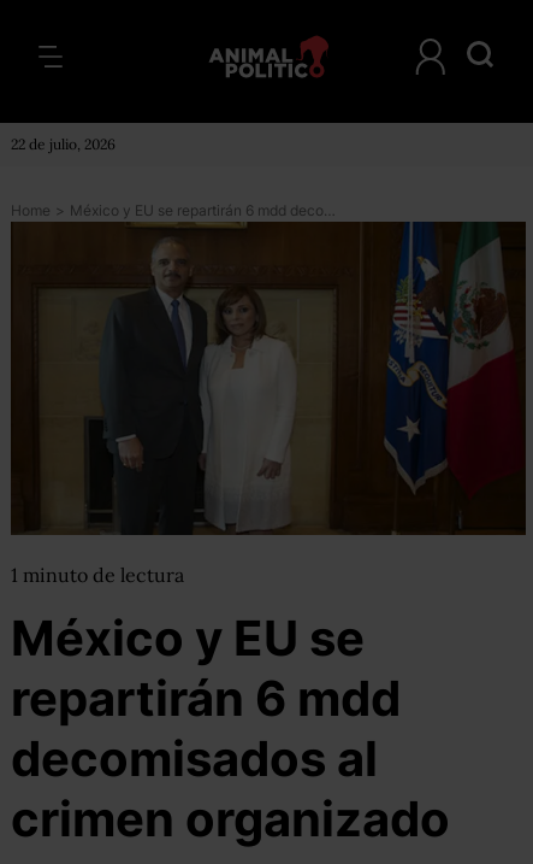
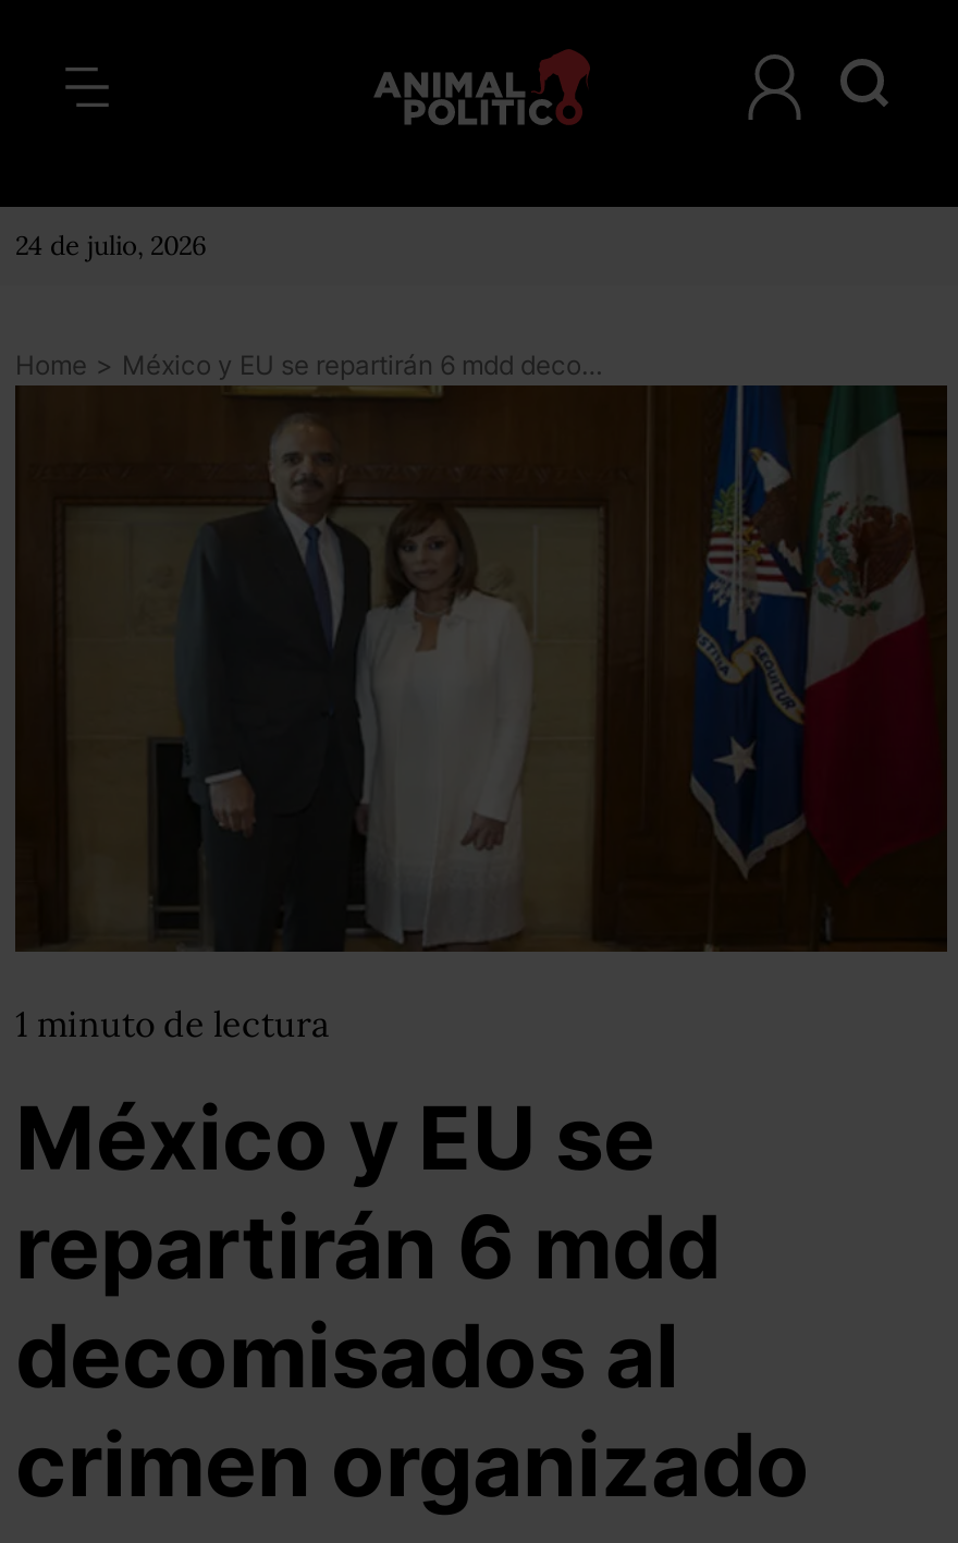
[11,135,116,153] 22 de julio, 2026 -> [15,229,207,261] 24 de julio, 2026

